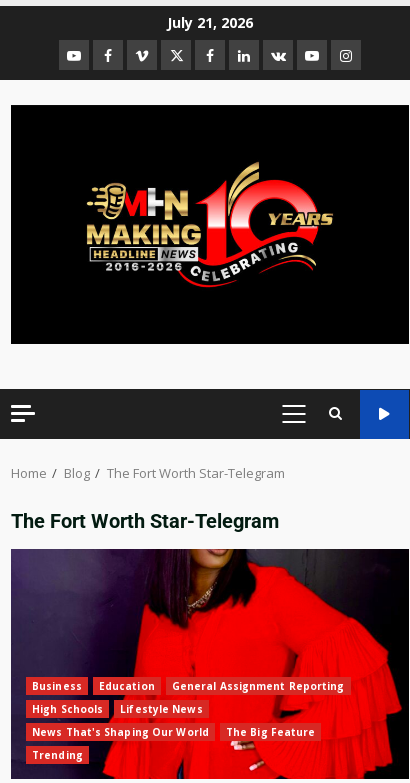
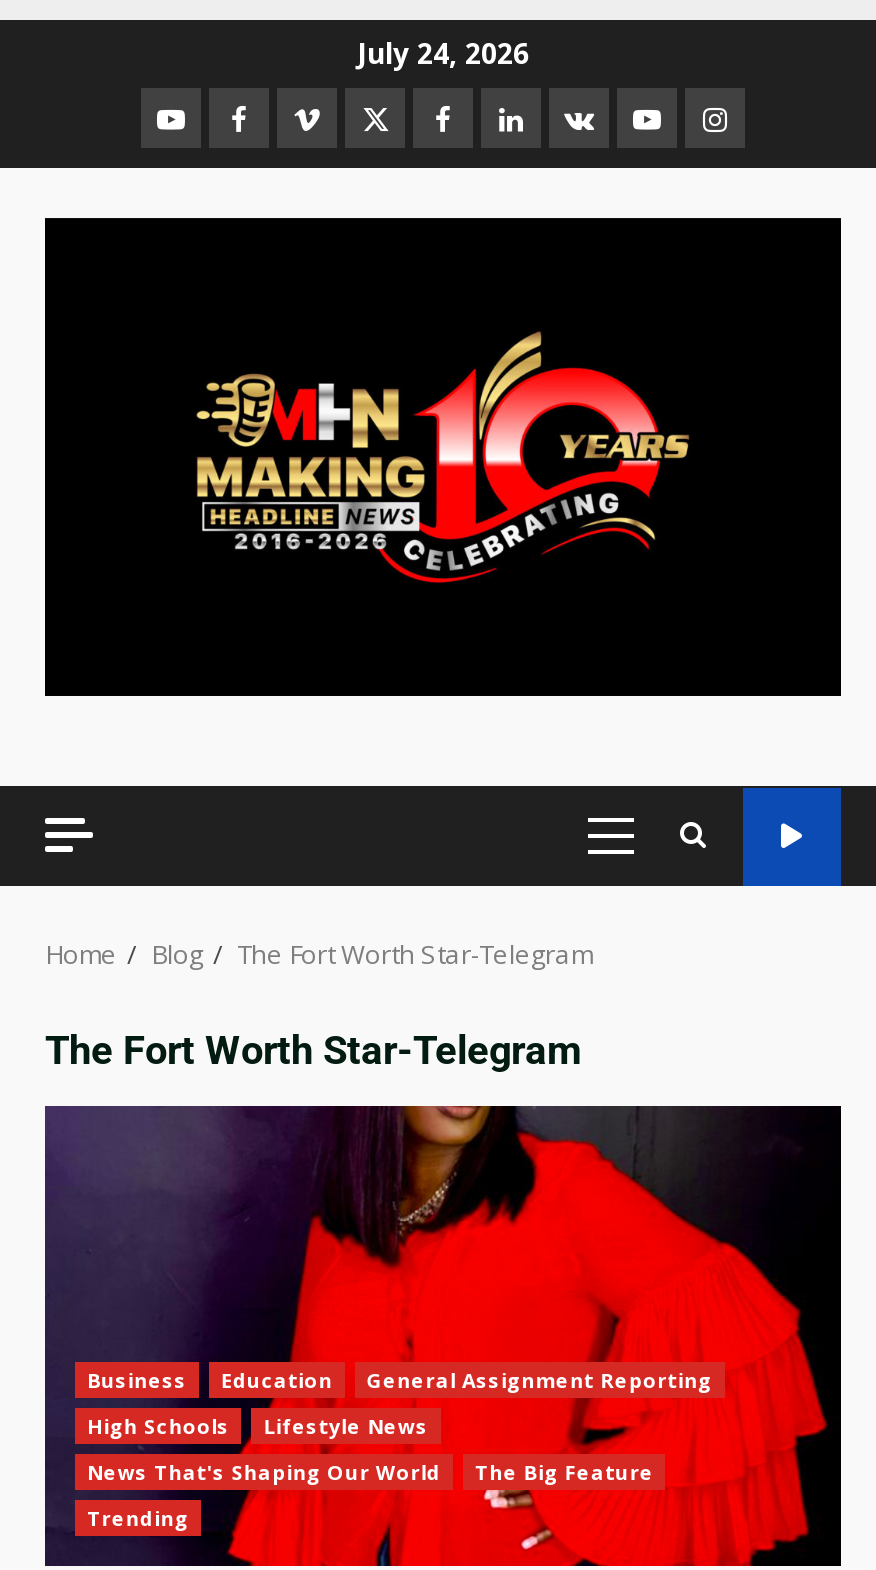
[167,13,253,32] July 21, 2026 -> [357,34,529,72] July 24, 2026

